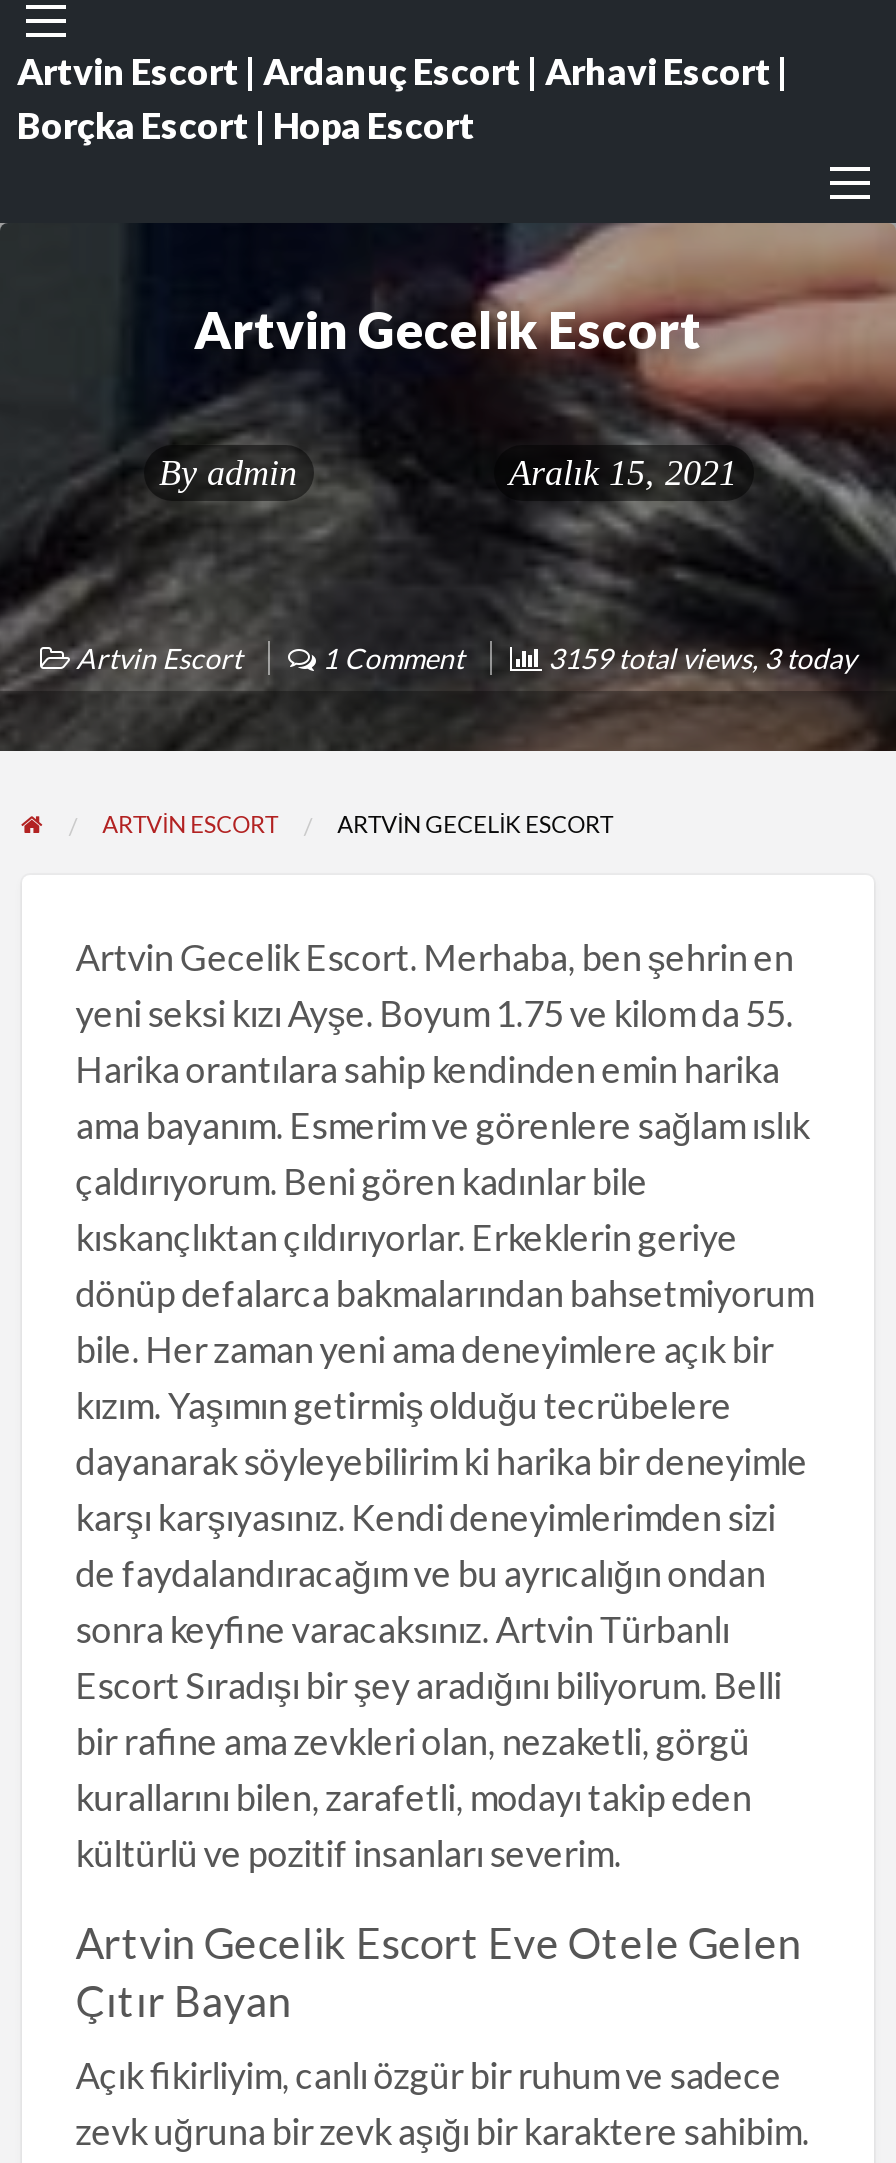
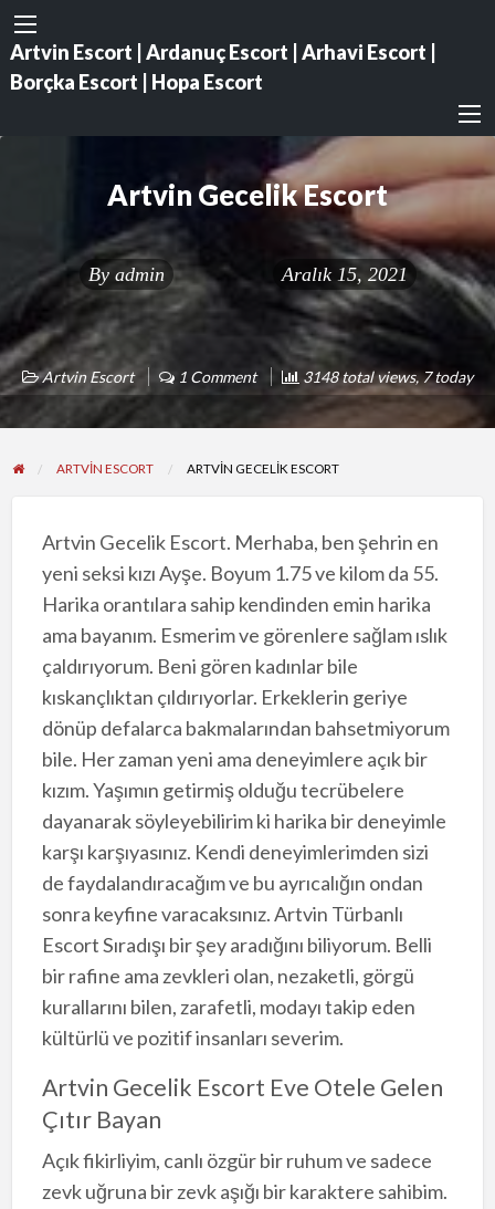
[542,640,856,674] 3159 total views, 3 today -> [299,367,473,386] 3148 total views, 7 today

